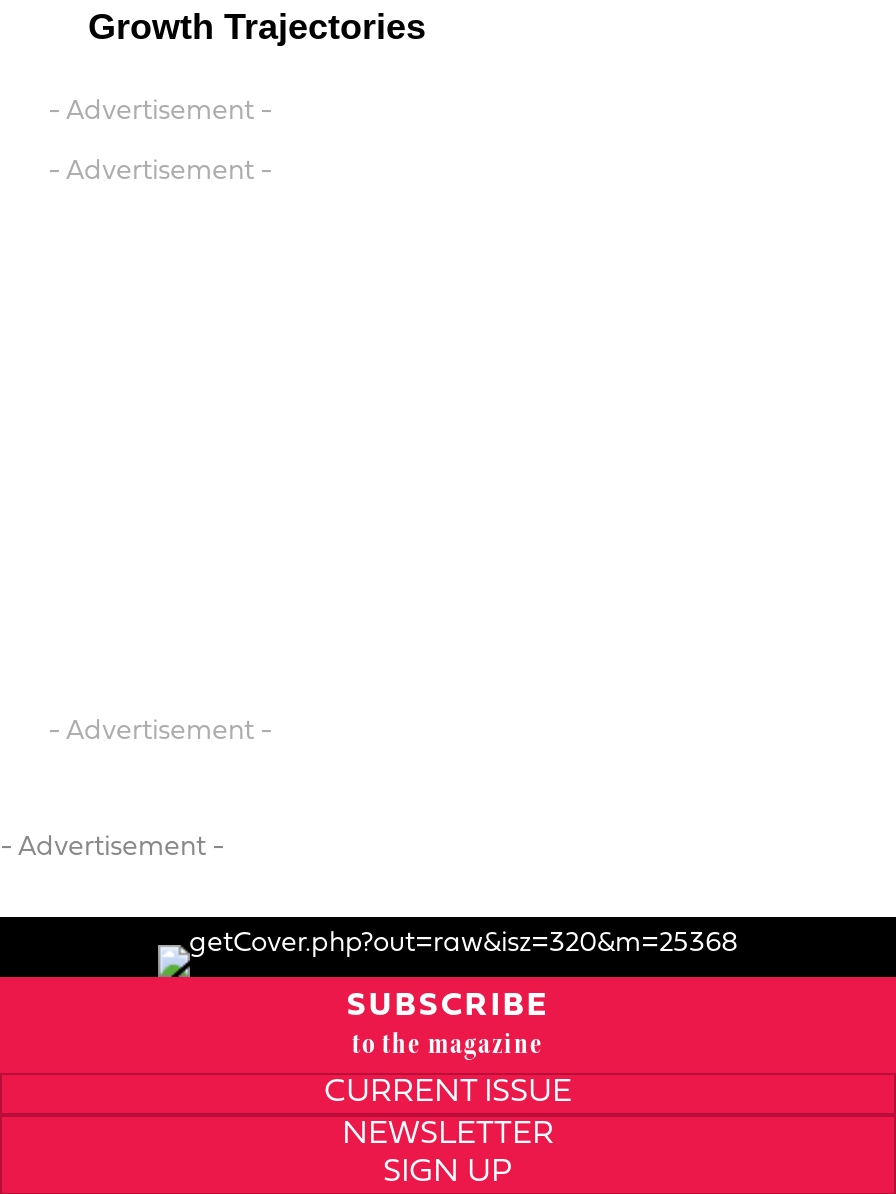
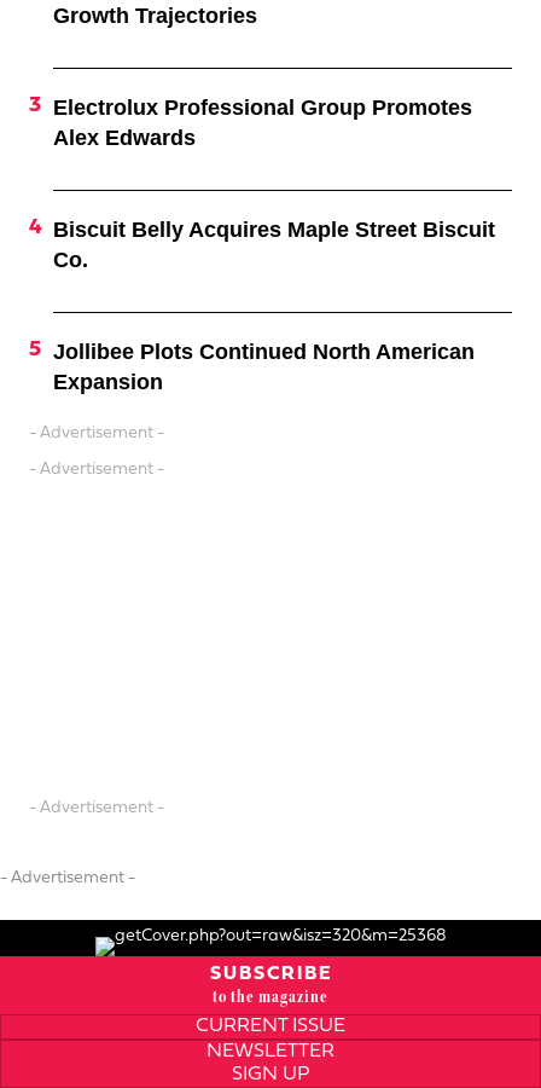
none -> [53,96,472,150] Electrolux Professional Group Promotes | Alex Edwards
none -> [53,218,495,272] Biscuit Belly Acquires Maple Street Biscuit | Co.
none -> [53,340,475,394] Jollibee Plots Continued North American | Expansion

